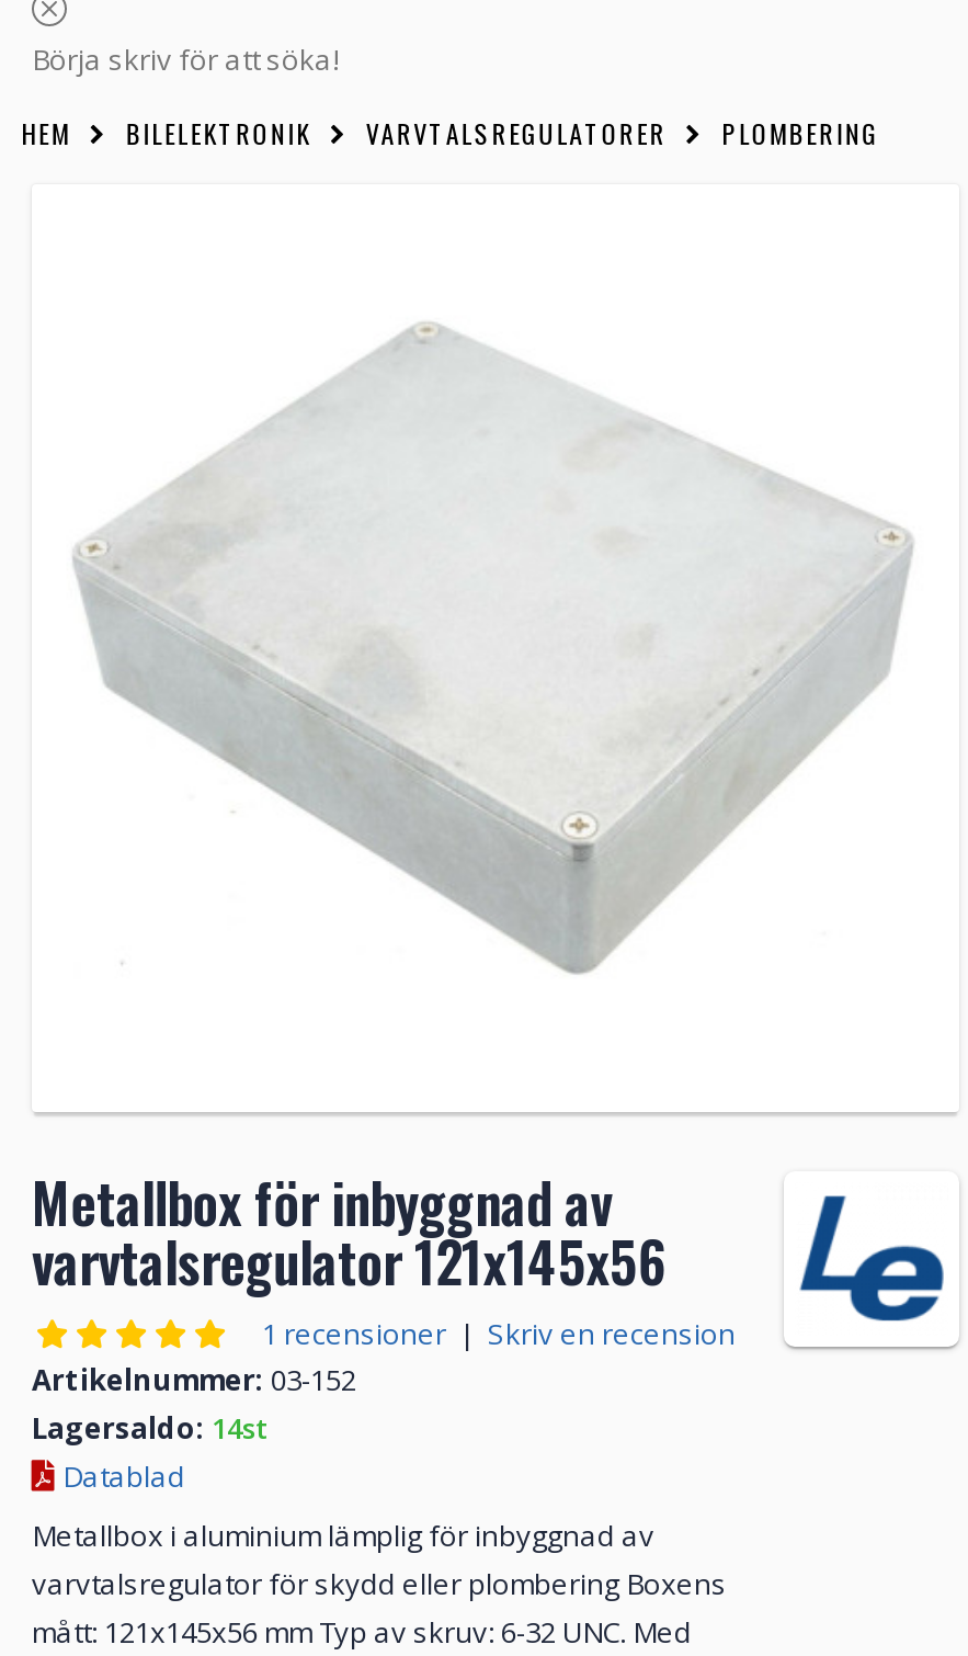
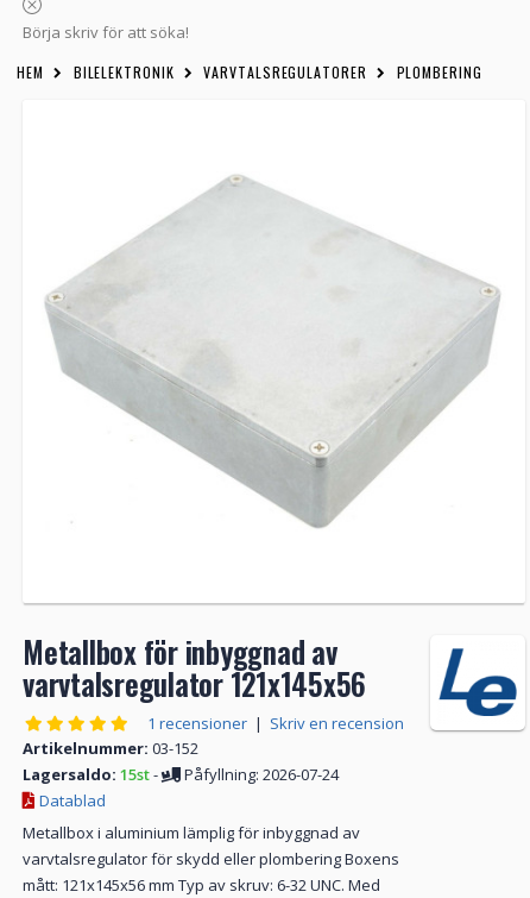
[32,1408,266,1448] Lagersaldo: 14st -> [23,764,339,785] Lagersaldo: 15st - | Påfyllning: 2026-07-24

